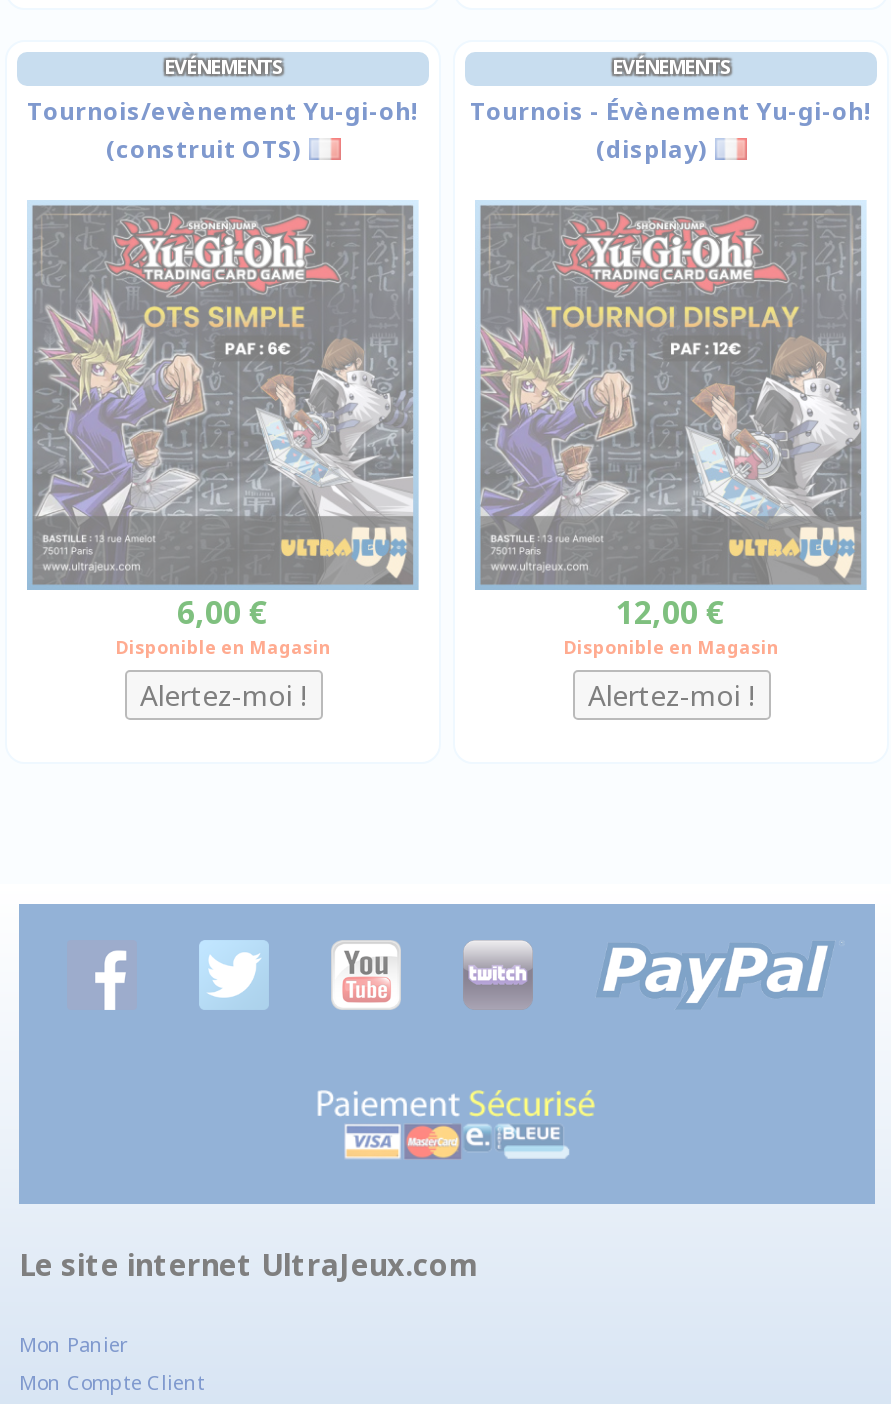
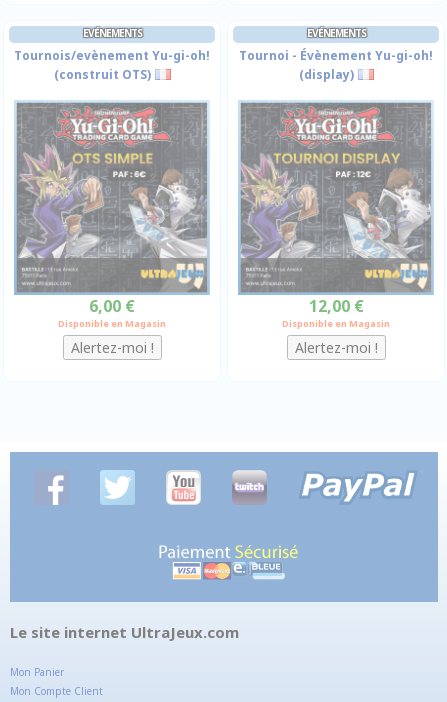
[470,93,872,127] Tournois - Évènement Yu-gi-oh! -> [239,47,433,64] Tournoi - Évènement Yu-gi-oh!

